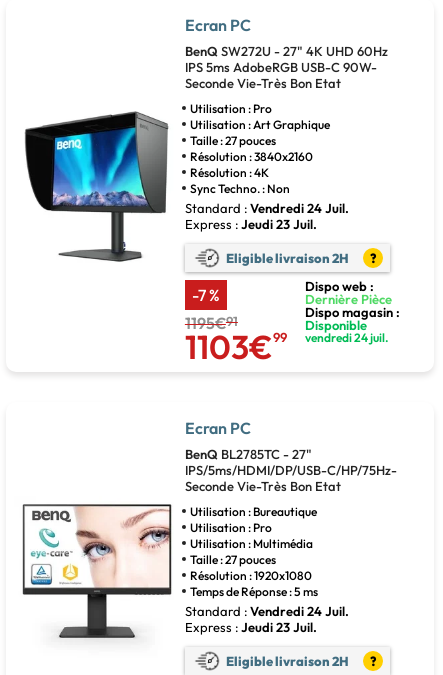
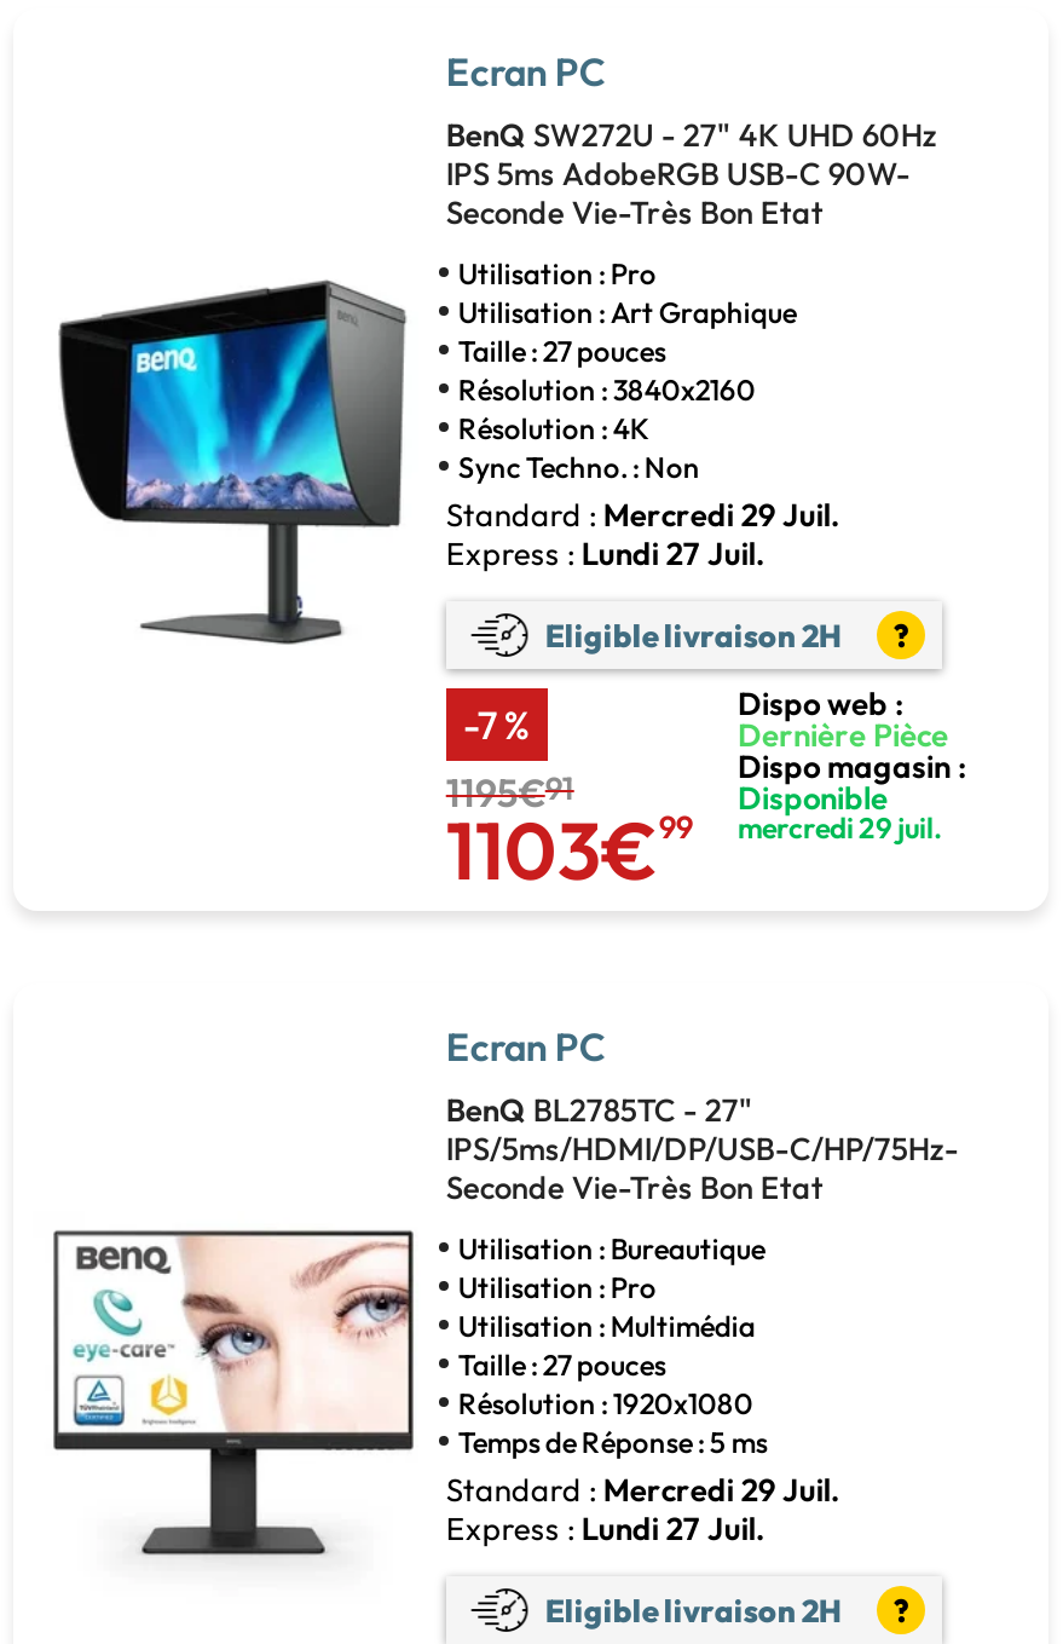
[185,200,349,216] Standard : Vendredi 24 Juil. -> [446,495,840,534] Standard : Mercredi 29 Juil.
[185,216,317,232] Express : Jeudi 23 Juil. -> [446,534,765,573] Express : Lundi 27 Juil.
[305,330,389,345] vendredi 24 juil. -> [737,810,943,846] mercredi 29 juil.
[185,603,349,619] Standard : Vendredi 24 Juil. -> [446,1470,840,1509] Standard : Mercredi 29 Juil.
[185,619,317,635] Express : Jeudi 23 Juil. -> [446,1509,765,1548] Express : Lundi 27 Juil.

